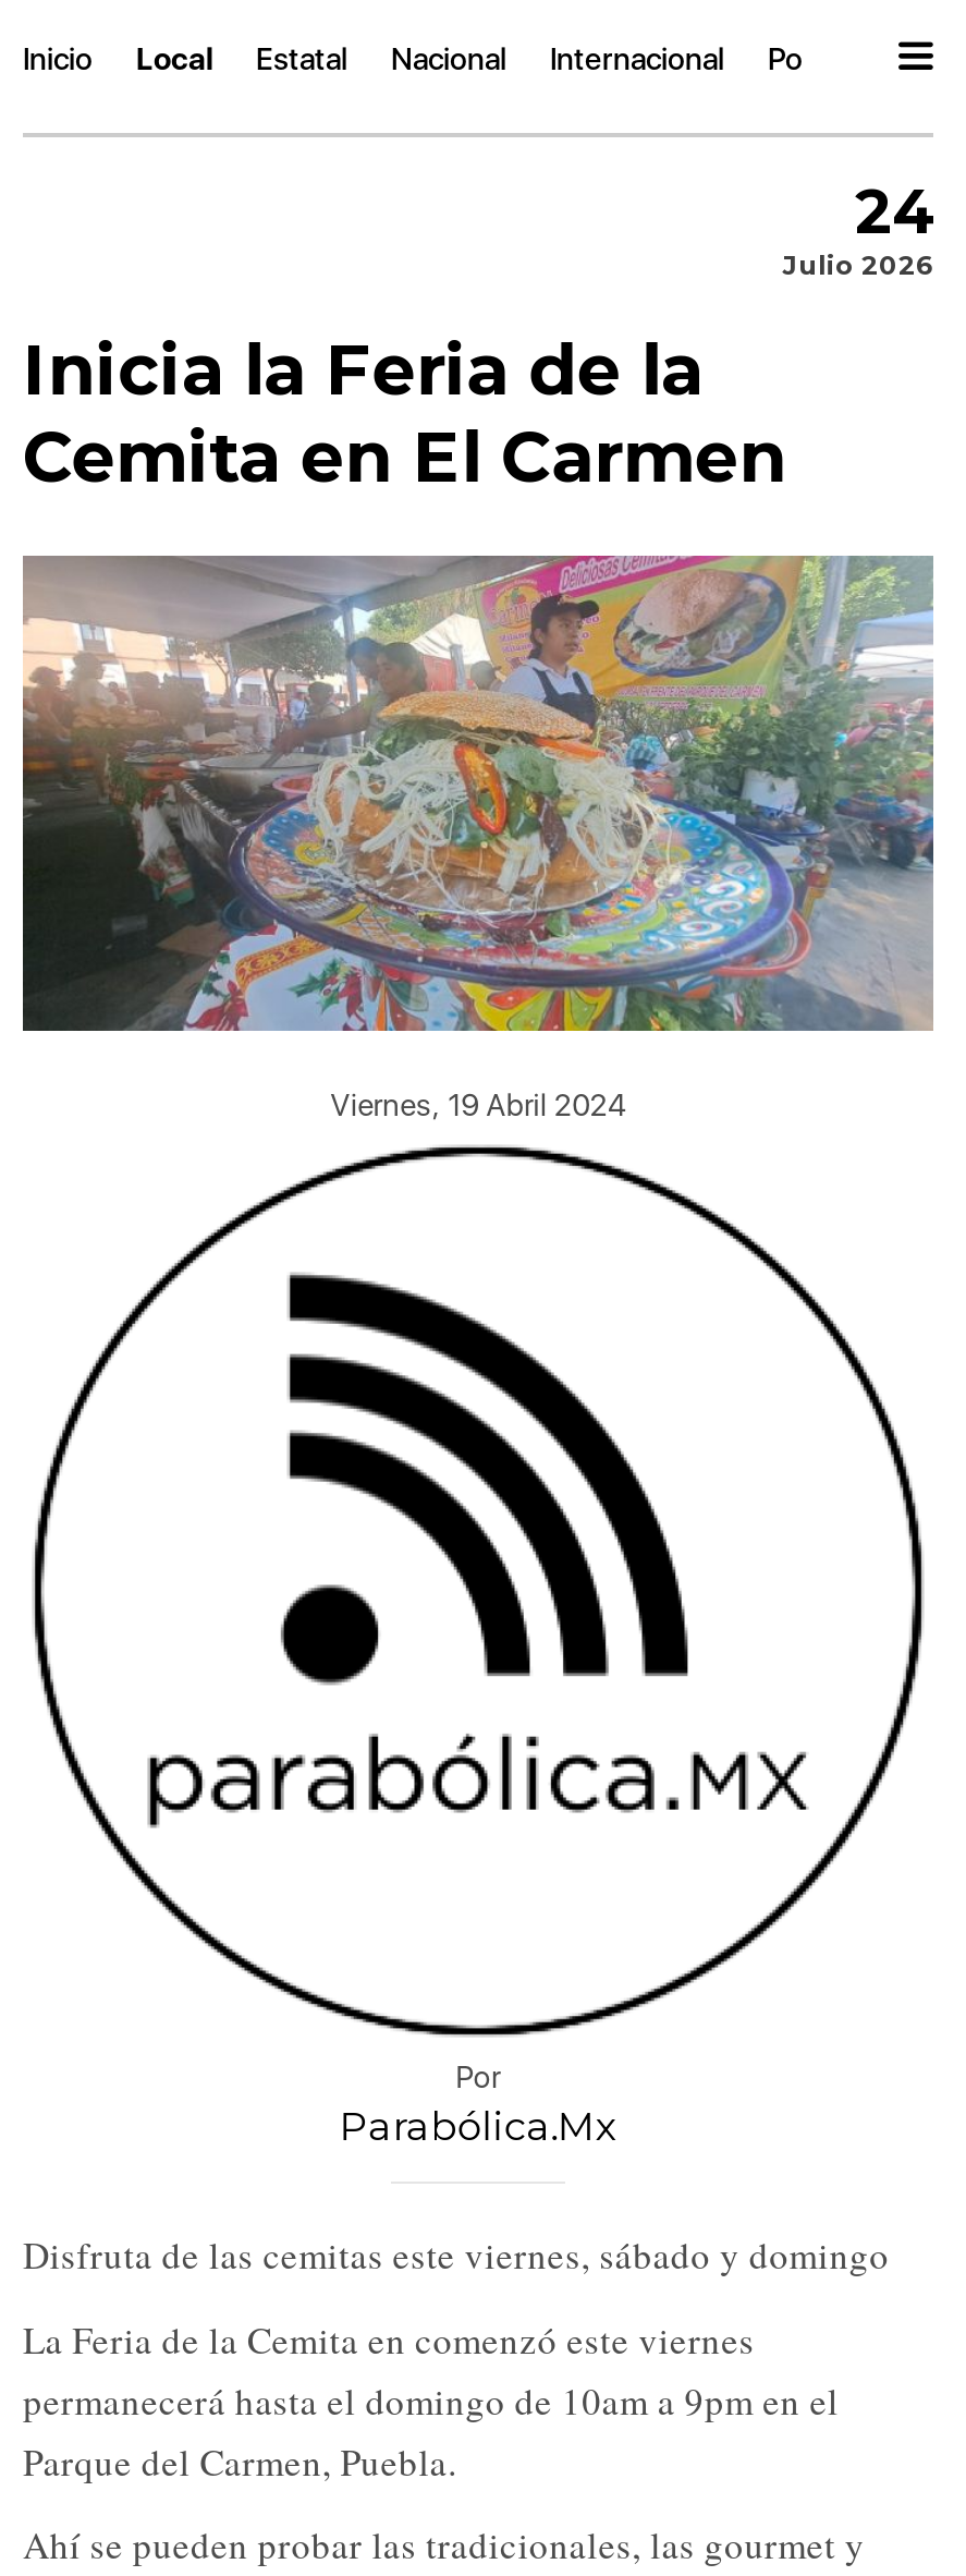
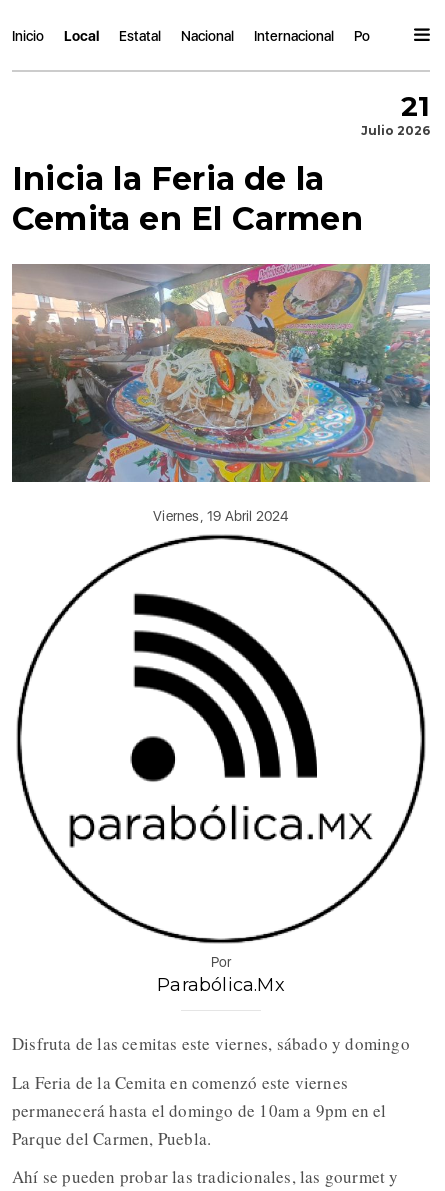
[855,173,933,248] 24 -> [401,89,430,123] 21

